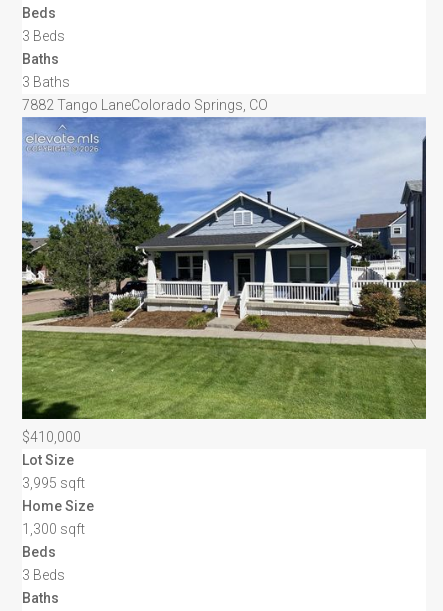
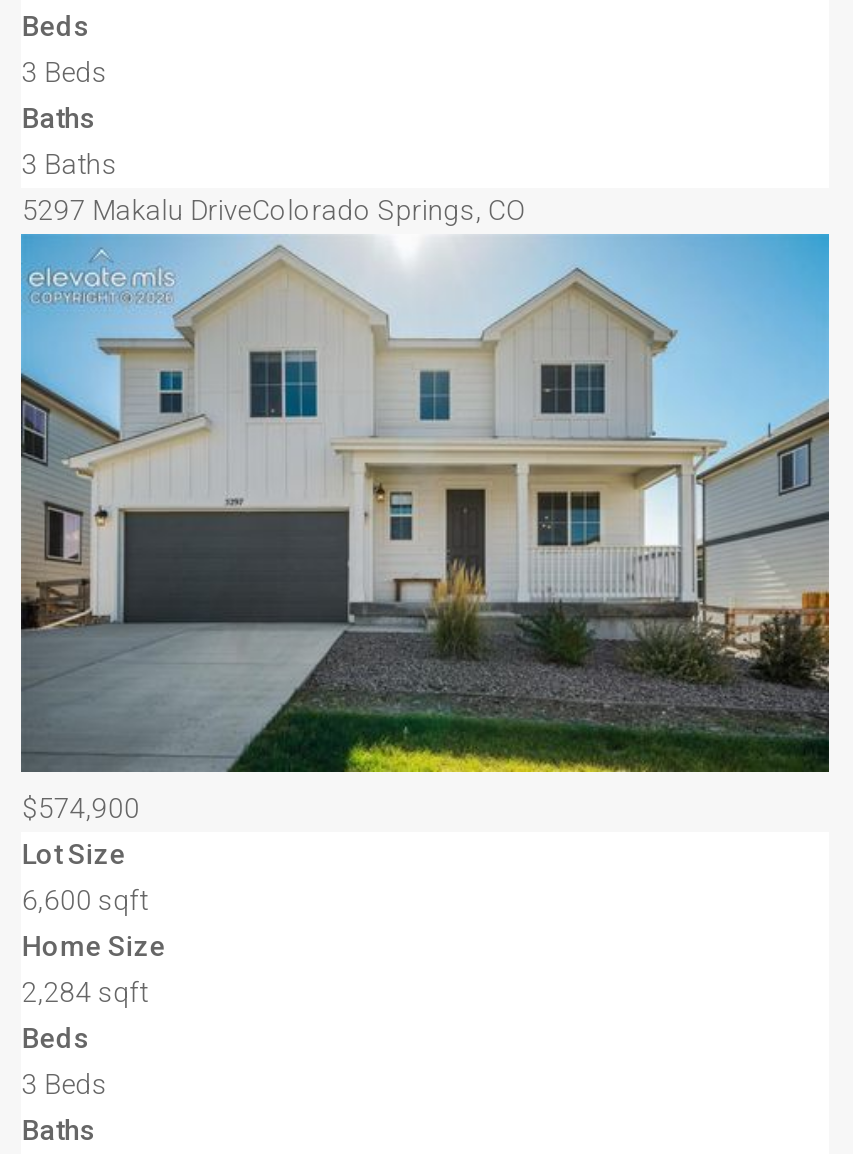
[22,97,268,113] 7882 Tango LaneColorado Springs, CO -> [22,194,526,226] 5297 Makalu DriveColorado Springs, CO
[22,117,427,445] [image] | $410,000 -> [19,234,831,823] [image] | $574,900
[22,475,85,491] 3,995 sqft -> [22,883,148,915] 6,600 sqft
[22,521,85,537] 1,300 sqft -> [22,975,148,1007] 2,284 sqft

